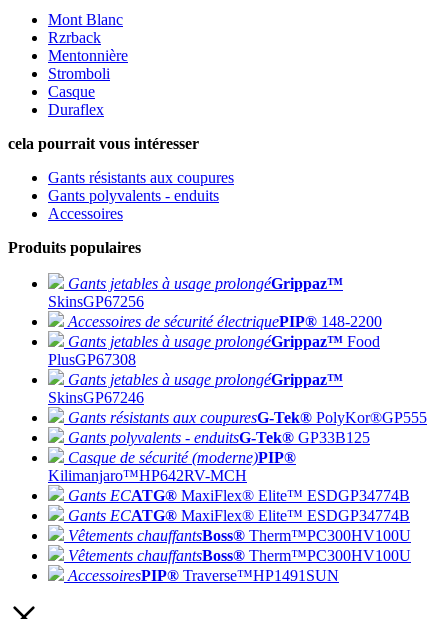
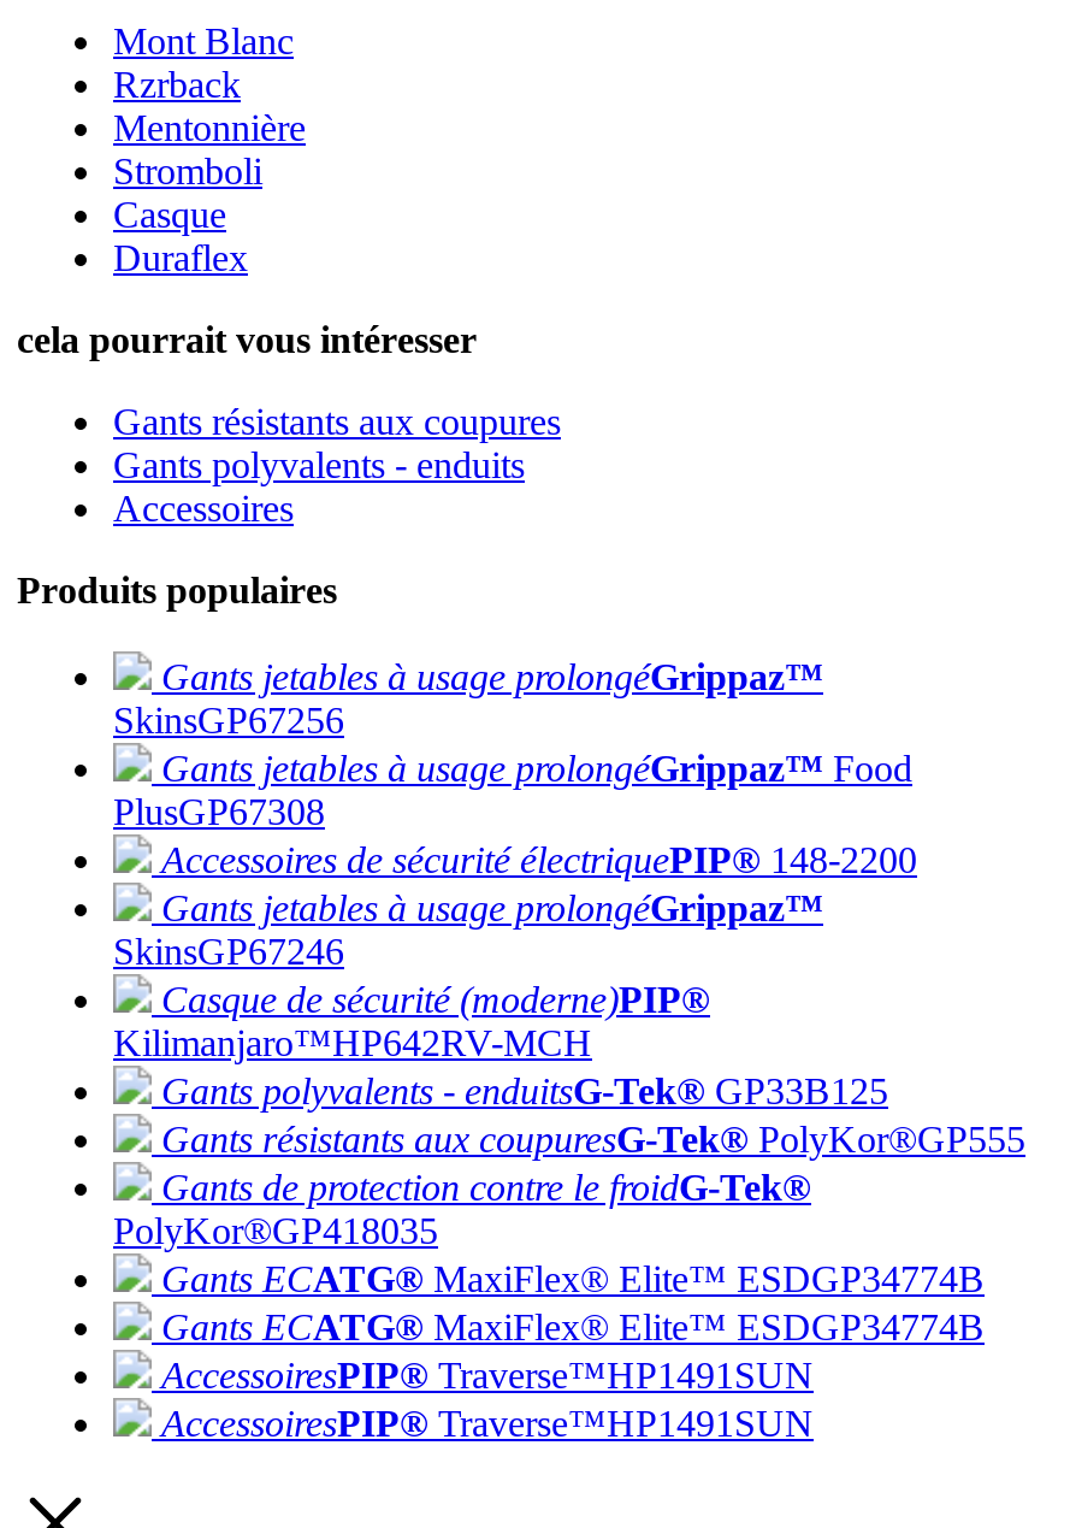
moved [68,313,382,330] -> [161,839,917,880]: Accessoires de sécurité électriquePIP® 148-2200
moved [48,333,380,368] -> [113,748,912,832]: Gants jetables à usage prolongéGrippaz™ Food | PlusGP67308
moved [68,409,427,446] -> [161,1070,1025,1160]: Gants résistants aux coupuresG-Tek® PolyKor®GP555 | Gants polyvalents - enduitsG-Tek® GP33B125
moved [48,449,296,484] -> [113,979,710,1063]: Casque de sécurité (moderne)PIP® | Kilimanjaro™HP642RV-MCH
none -> [113,1167,811,1251] Gants de protection contre le froidG-Tek® | PolyKor®GP418035
moved [68,487,410,524] -> [161,1258,985,1347]: Gants ECATG® MaxiFlex® Elite™ ESDGP34774B | Gants ECATG® MaxiFlex® Elite™ ESDGP34774B
[68,527,411,564] Vêtements chauffantsBoss® Therm™PC300HV100U | Vêtements chauffantsBoss® Therm™PC300HV100U -> [161,1355,814,1396] AccessoiresPIP® Traverse™HP1491SUN

